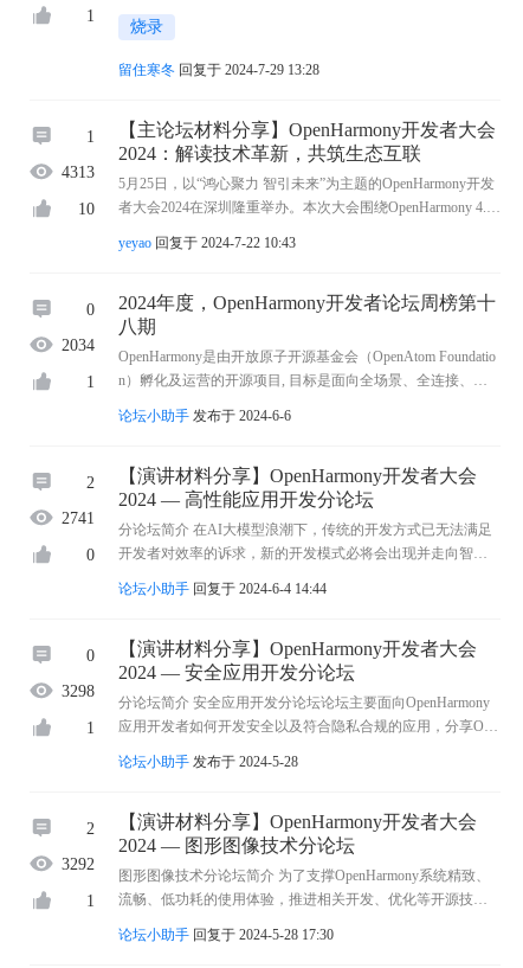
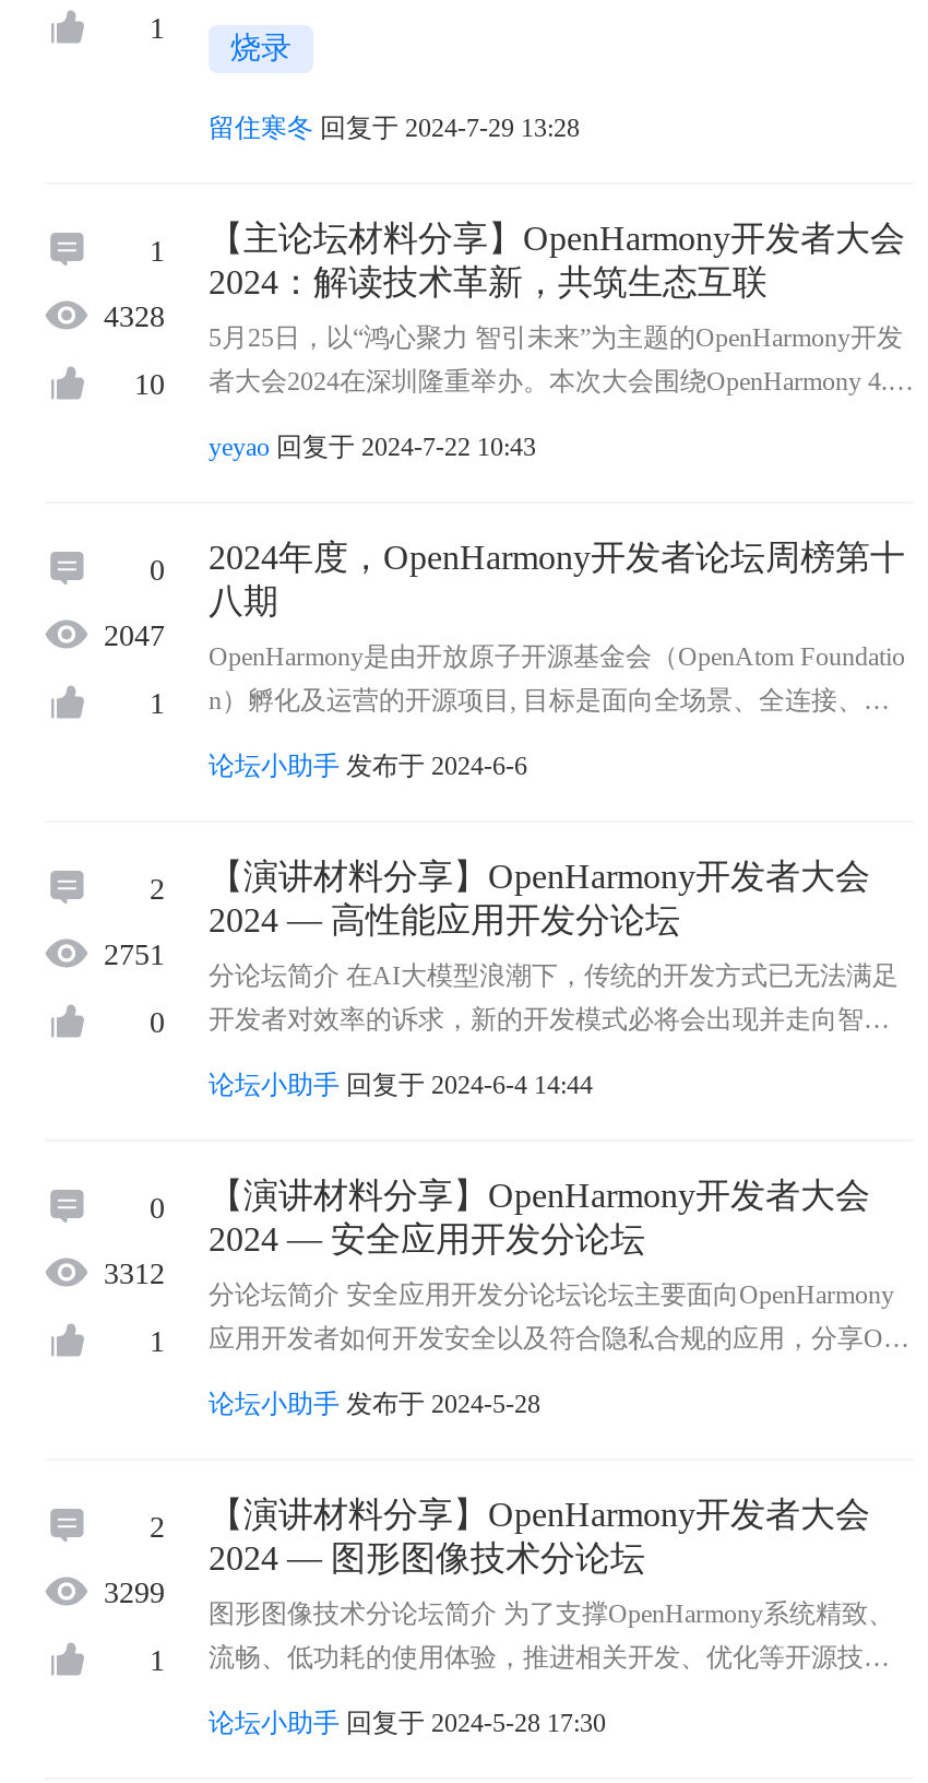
[62,164,95,182] 4313 -> [104,302,165,334] 4328
[62,337,95,355] 2034 -> [104,621,165,653] 2047
[62,510,95,528] 2741 -> [104,940,165,972] 2751
[62,683,95,701] 3298 -> [104,1259,165,1291] 3312
[62,856,95,874] 3292 -> [104,1578,165,1610] 3299

